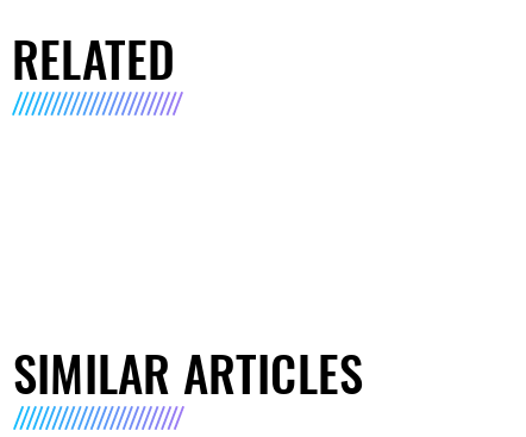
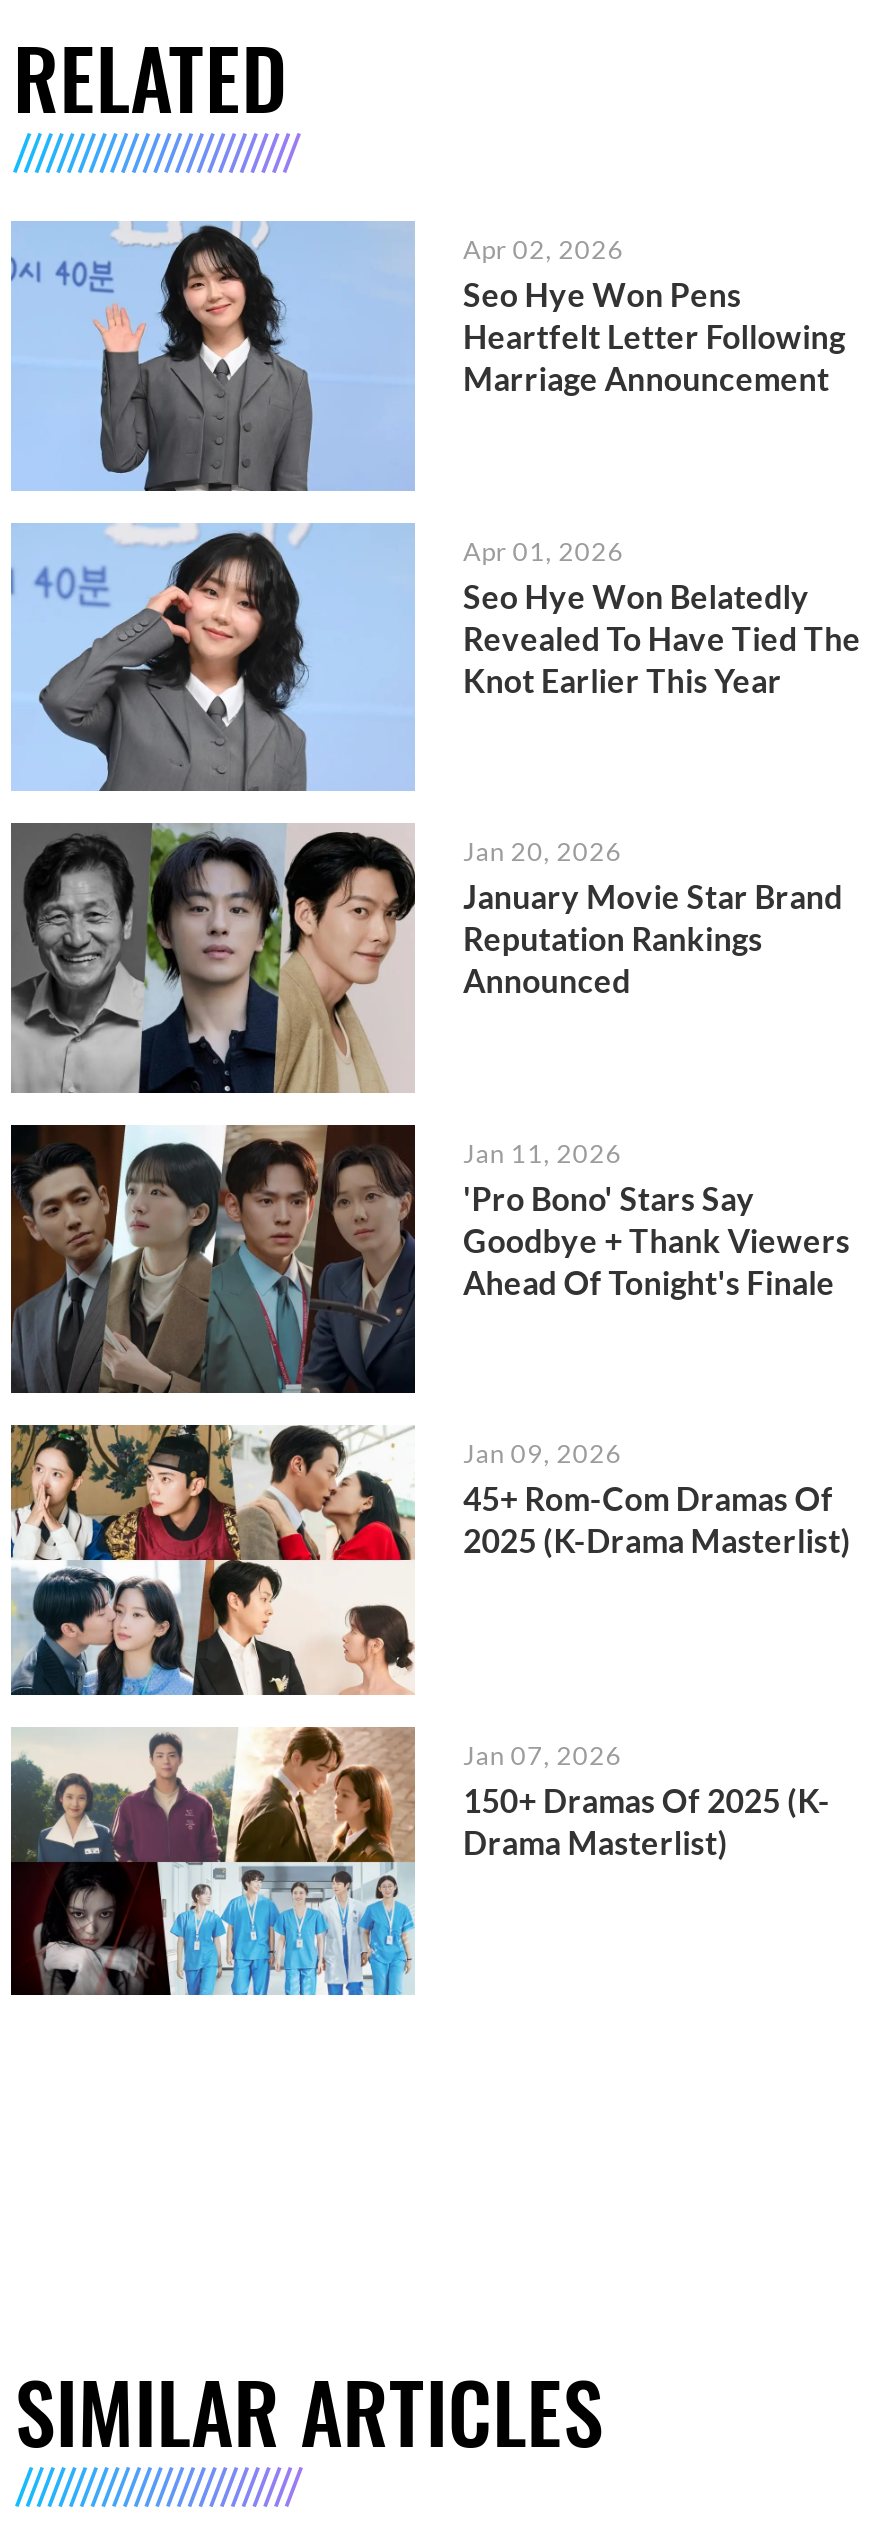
none -> [9,221,845,493] [image] | Apr 02, 2026 | Seo Hye Won Pens | Heartfelt Letter Following | Marriage Announcement
none -> [9,523,861,793] [image] | Apr 01, 2026 | Seo Hye Won Belatedly | Revealed To Have Tied The | Knot Earlier This Year
none -> [9,821,843,1095] [image] | Jan 20, 2026 | January Movie Star Brand | Reputation Rankings | Announced
none -> [9,1123,850,1395] [image] | Jan 11, 2026 | 'Pro Bono' Stars Say | Goodbye + Thank Viewers | Ahead Of Tonight's Finale
none -> [9,1423,851,1697] [image] | Jan 09, 2026 | 45+ Rom-Com Dramas Of | 2025 (K-Drama Masterlist)
none -> [9,1725,830,1997] [image] | Jan 07, 2026 | 150+ Dramas Of 2025 (K- | Drama Masterlist)

